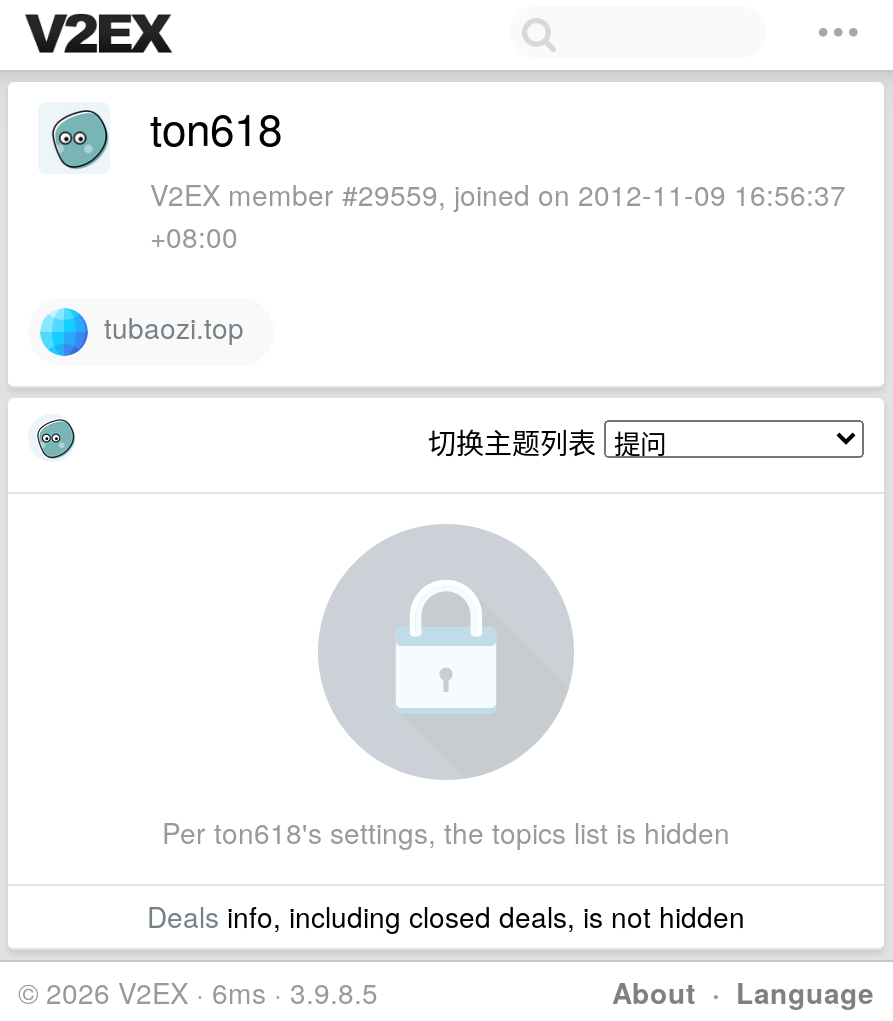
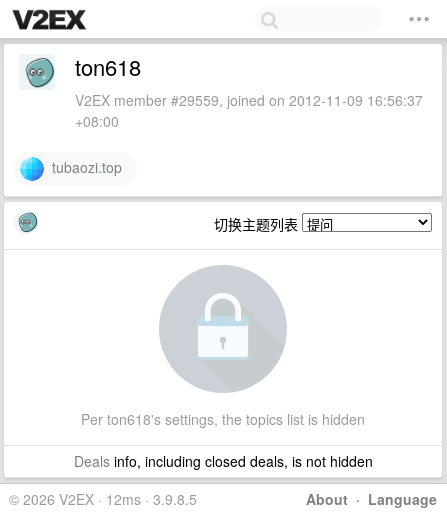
[18,972,378,1012] © 2026 V2EX · 6ms · 3.9.8.5 -> [9,489,197,509] © 2026 V2EX · 12ms · 3.9.8.5

